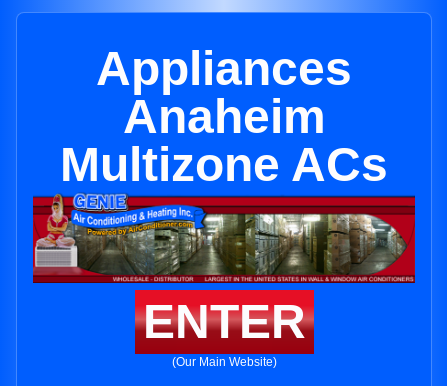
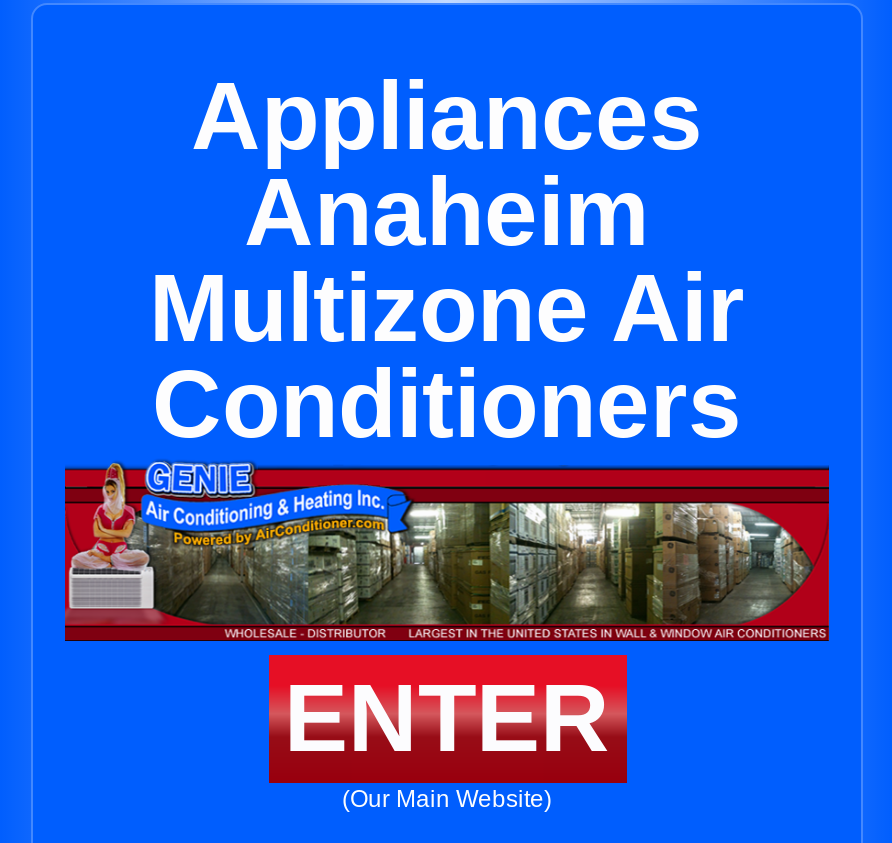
[60,138,388,191] Multizone ACs -> [149,255,745,457] Multizone Air | Conditioners

